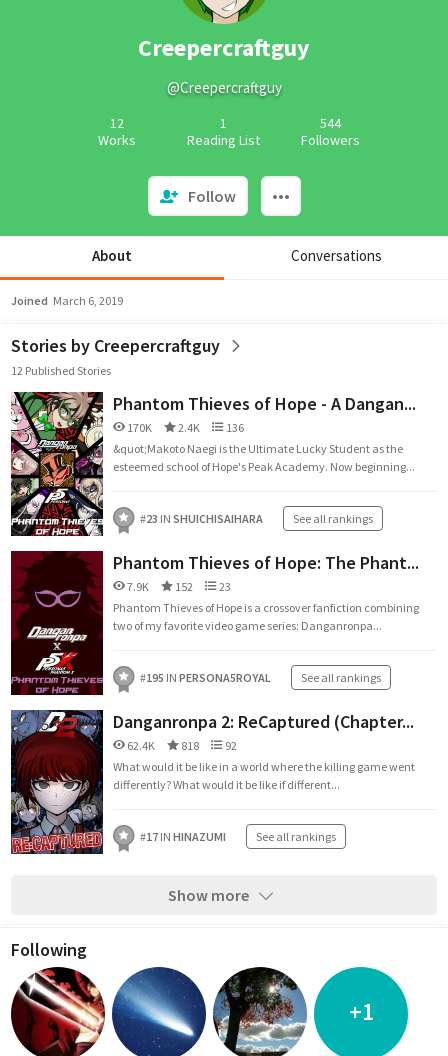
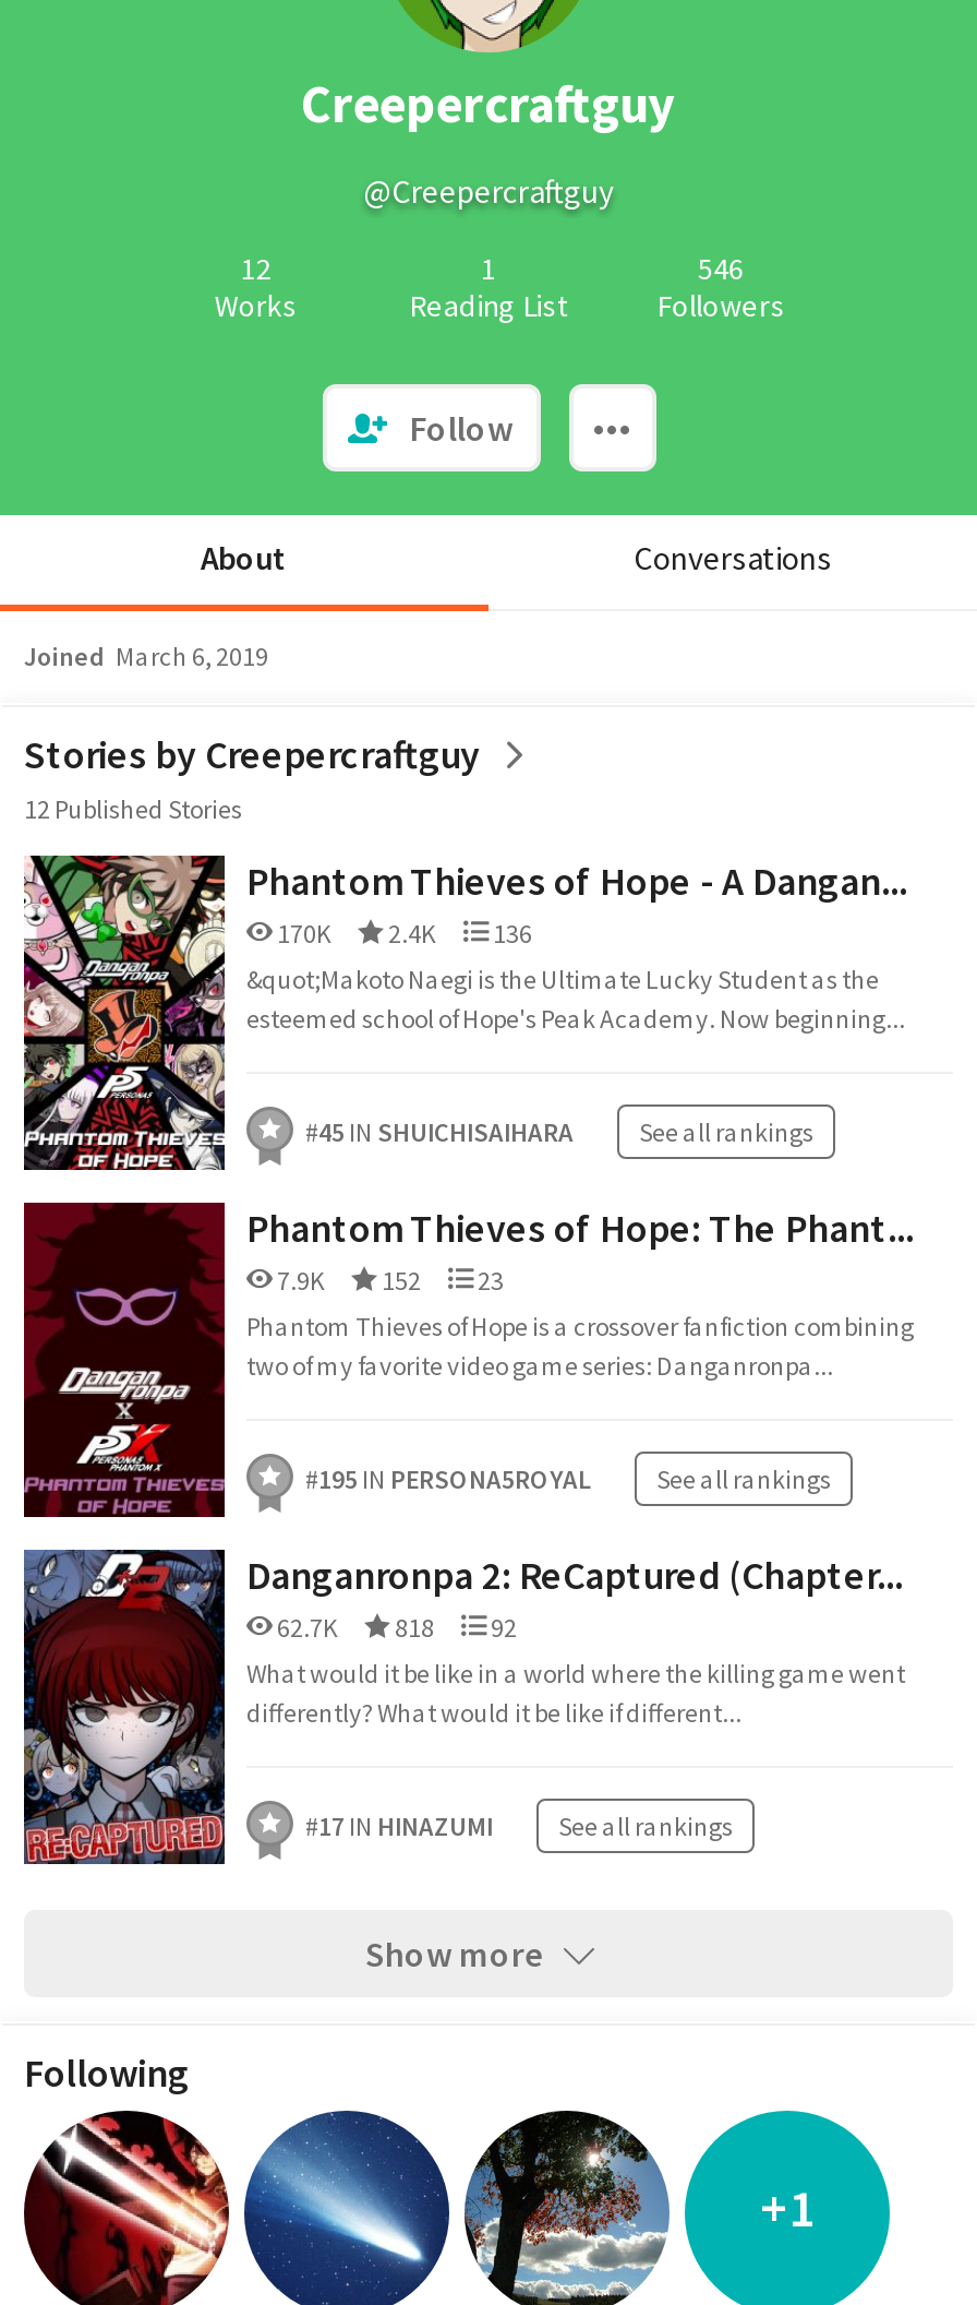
[320,114,341,132] 544 -> [698,249,744,288] 546
[140,511,263,526] #23 IN SHUICHISAIHARA -> [305,1115,574,1148] #45 IN SHUICHISAIHARA
[125,738,237,753] 62.4K 818 92 -> [273,1611,517,1644] 62.7K 818 92

